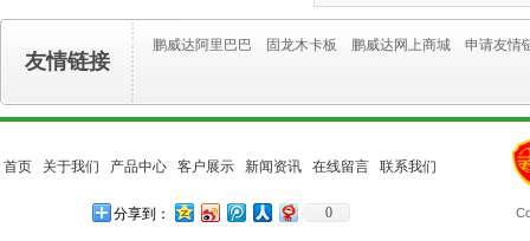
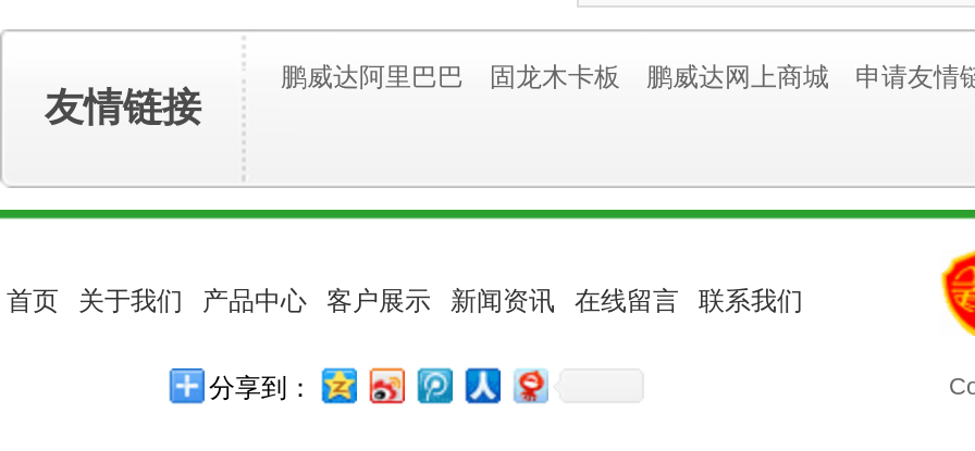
[325,205,332,221] 0 -> none

